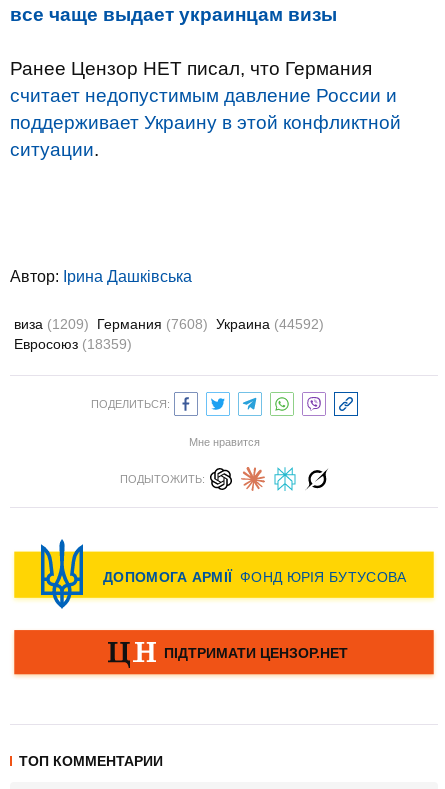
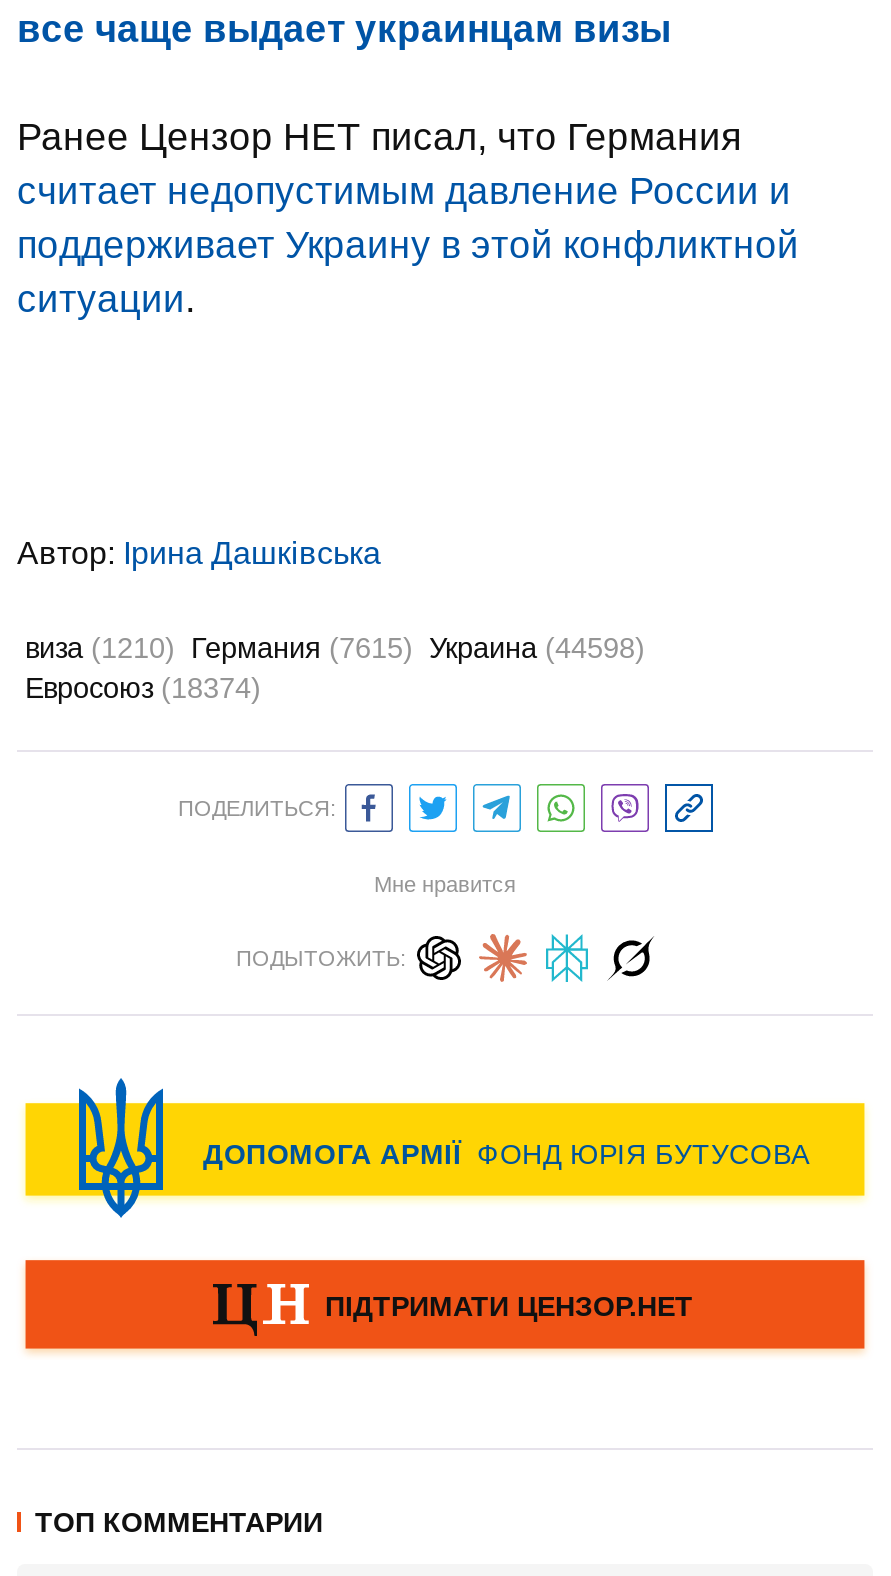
[14,316,324,332] виза (1209) Германия (7608) Украина (44592) -> [25,632,645,664] виза (1210) Германия (7615) Украина (44598)
[14,336,132,352] Евросоюз (18359) -> [25,672,261,704] Евросоюз (18374)

